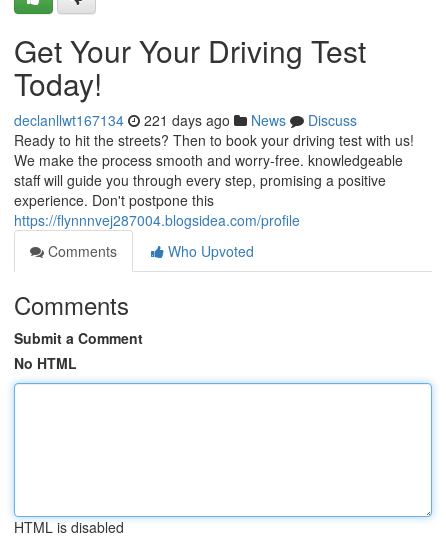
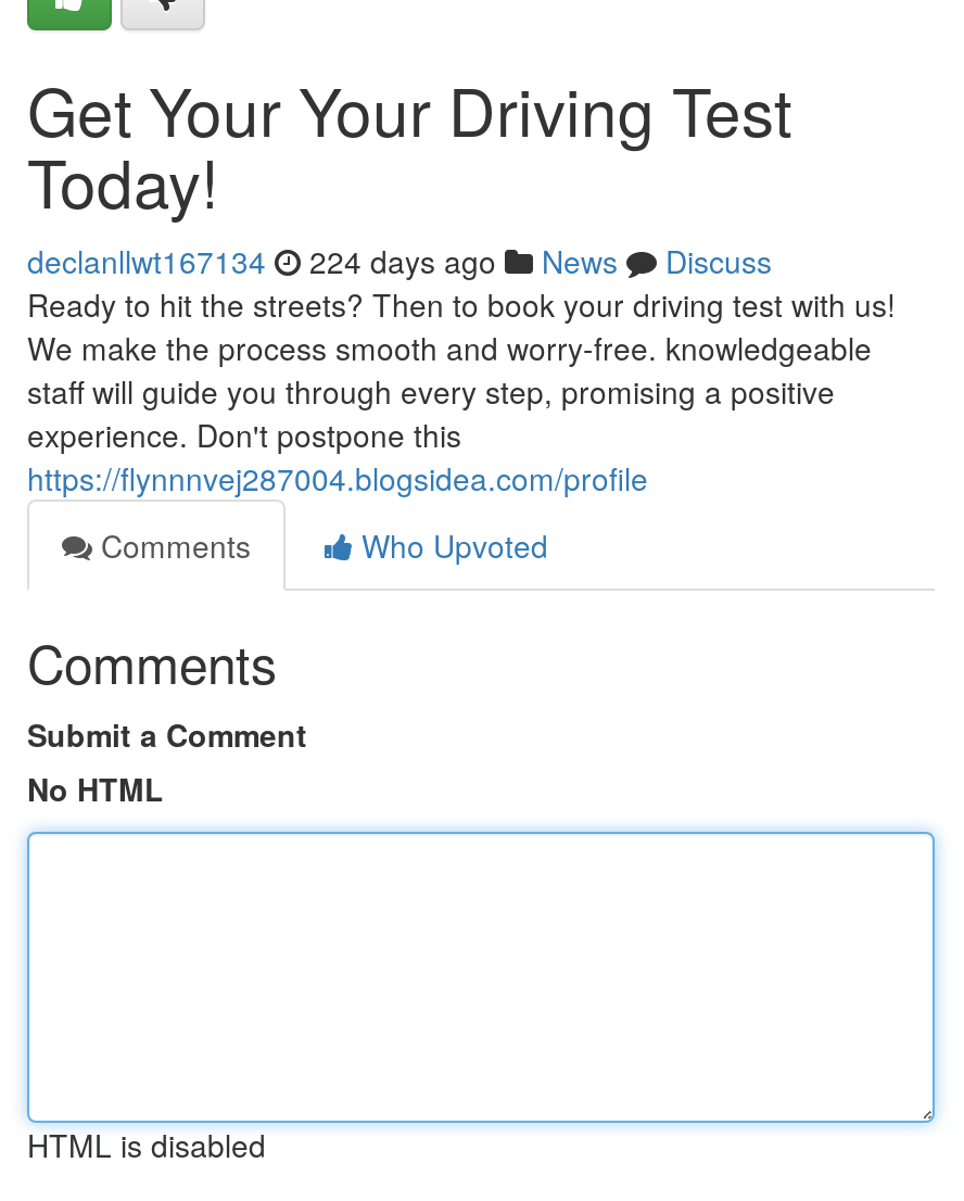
[14,110,357,130] declanllwt167134 221 days ago News Discuss -> [27,239,772,282] declanllwt167134 224 days ago News Discuss

